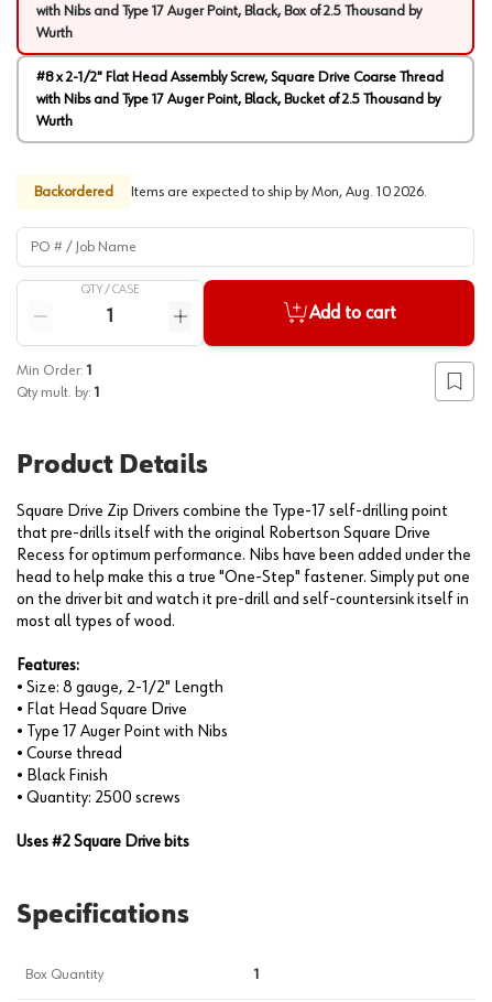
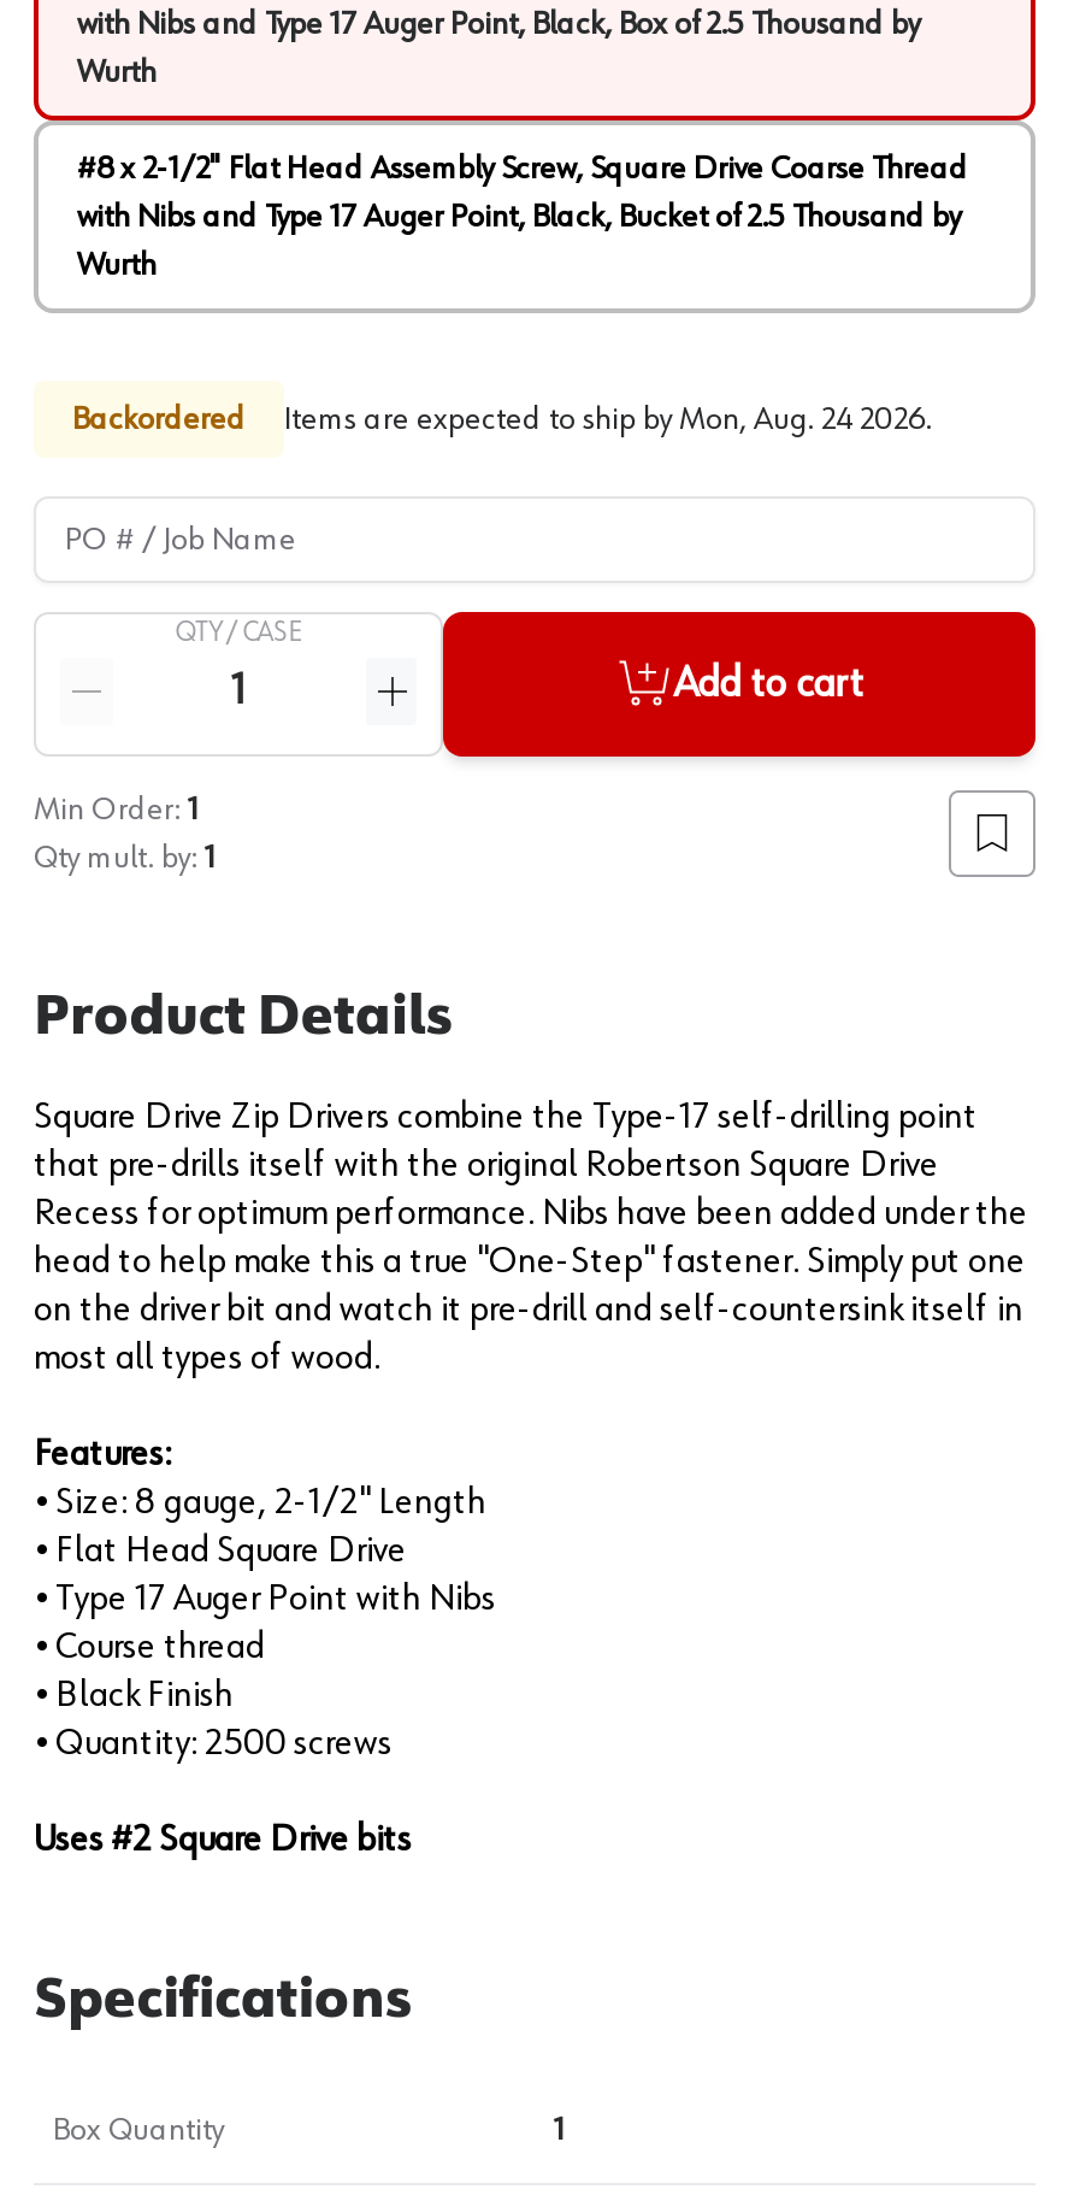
[131,184,427,200] Items are expected to ship by Mon, Aug. 10 2026. -> [284,402,932,436] Items are expected to ship by Mon, Aug. 24 2026.

